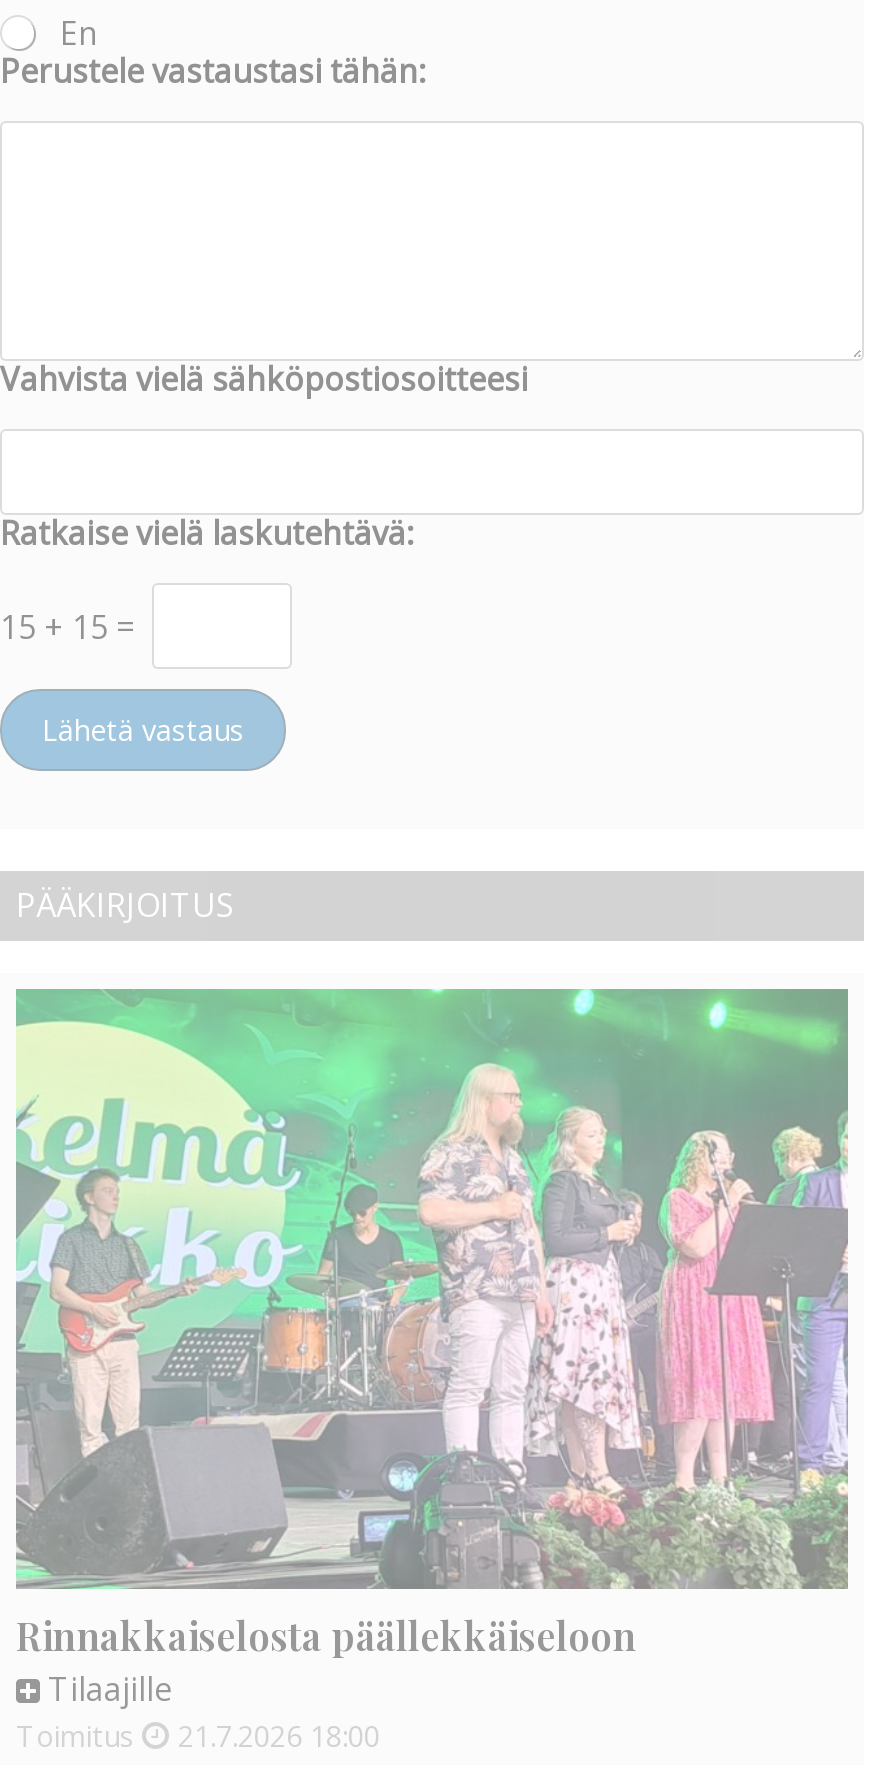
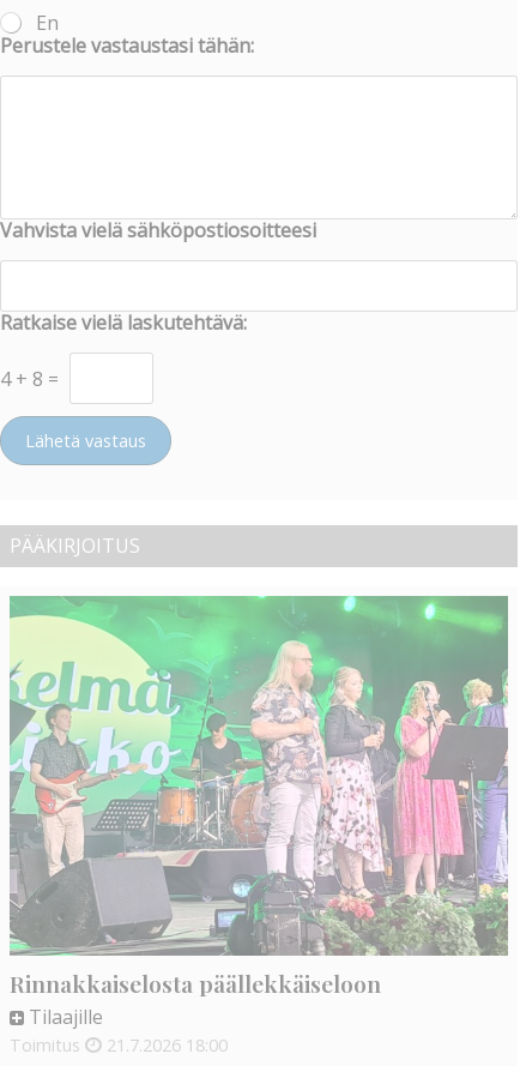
[0,604,134,648] 15 + 15 = -> [0,365,59,392] 4 + 8 =

